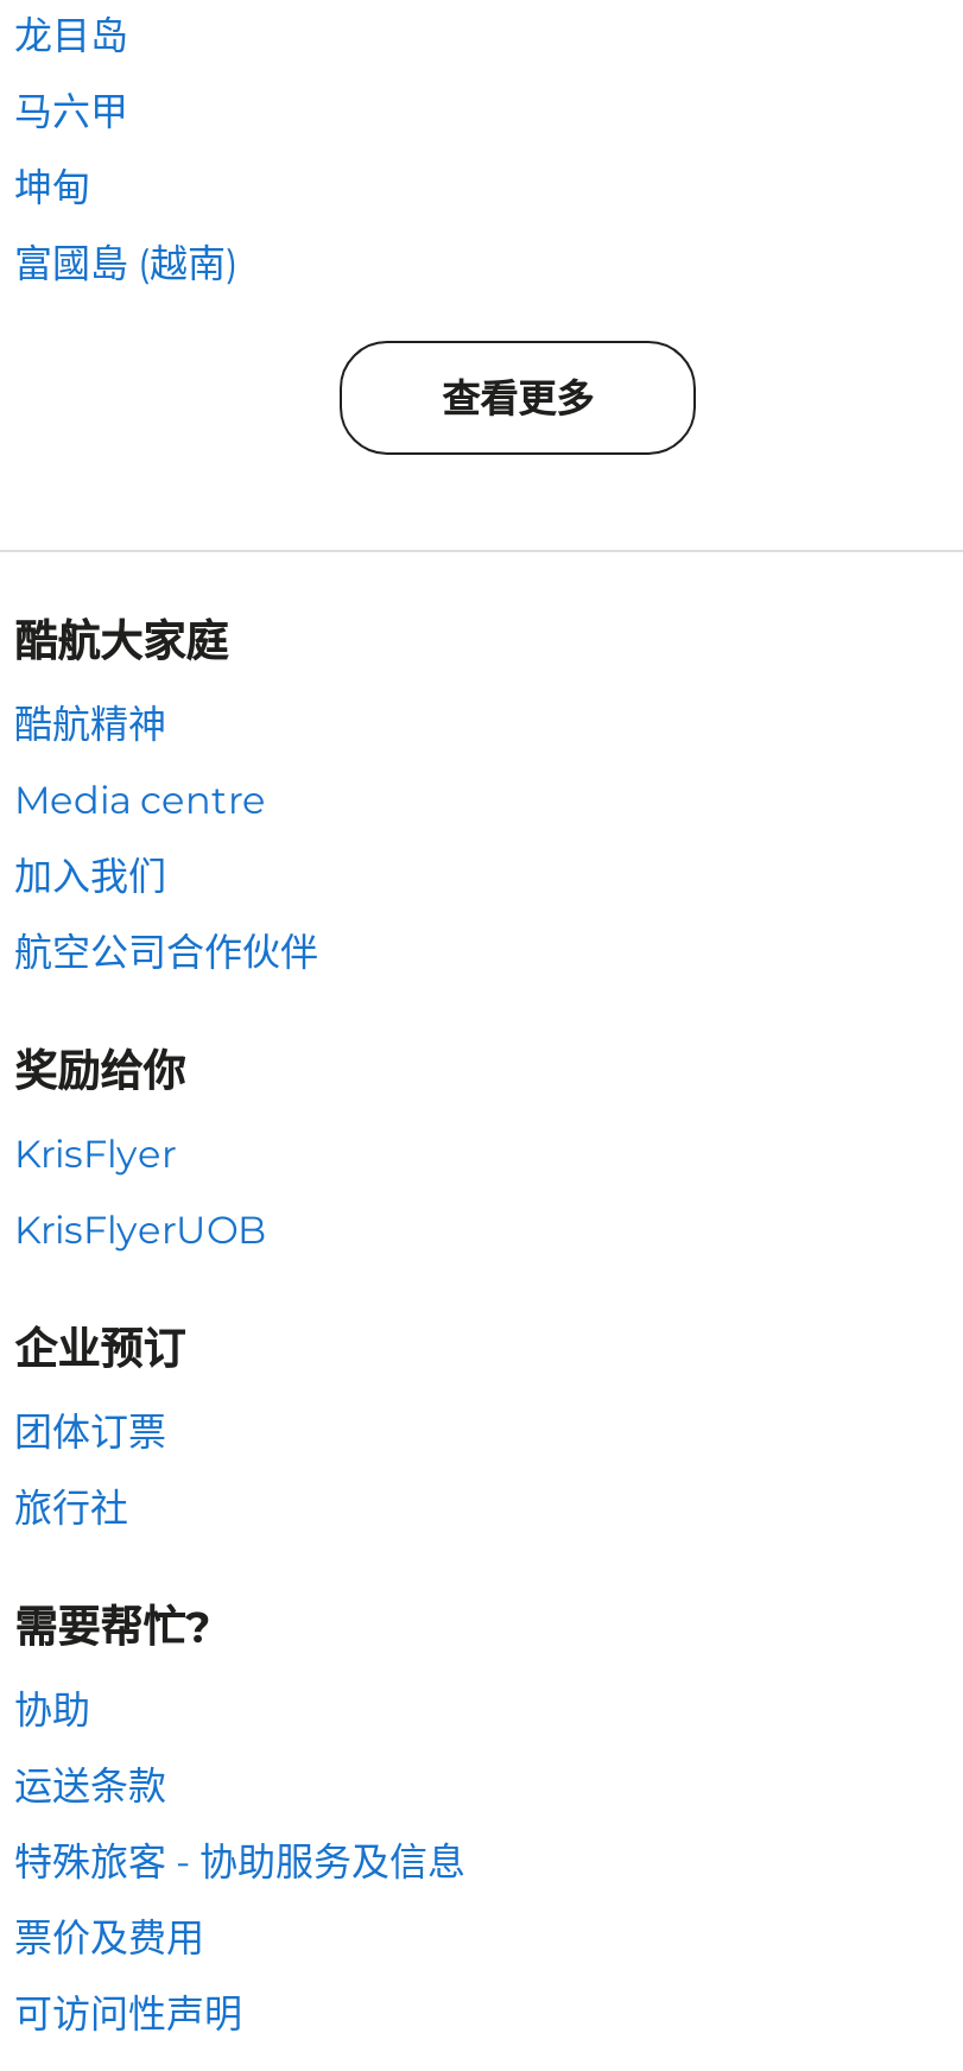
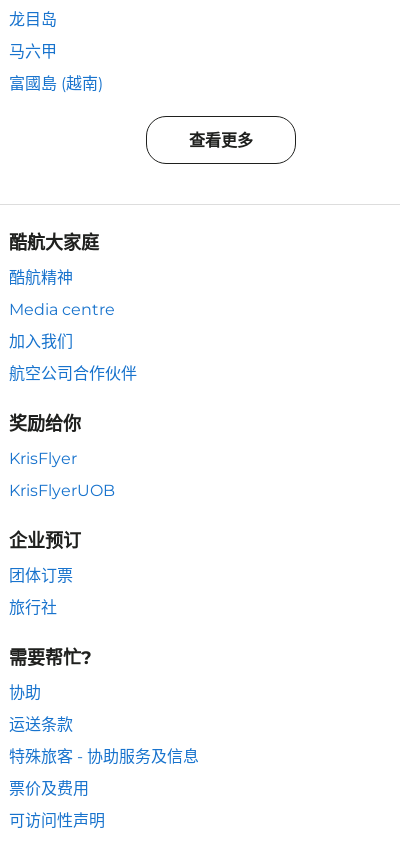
[14,165,90,210] 坤甸 -> none

